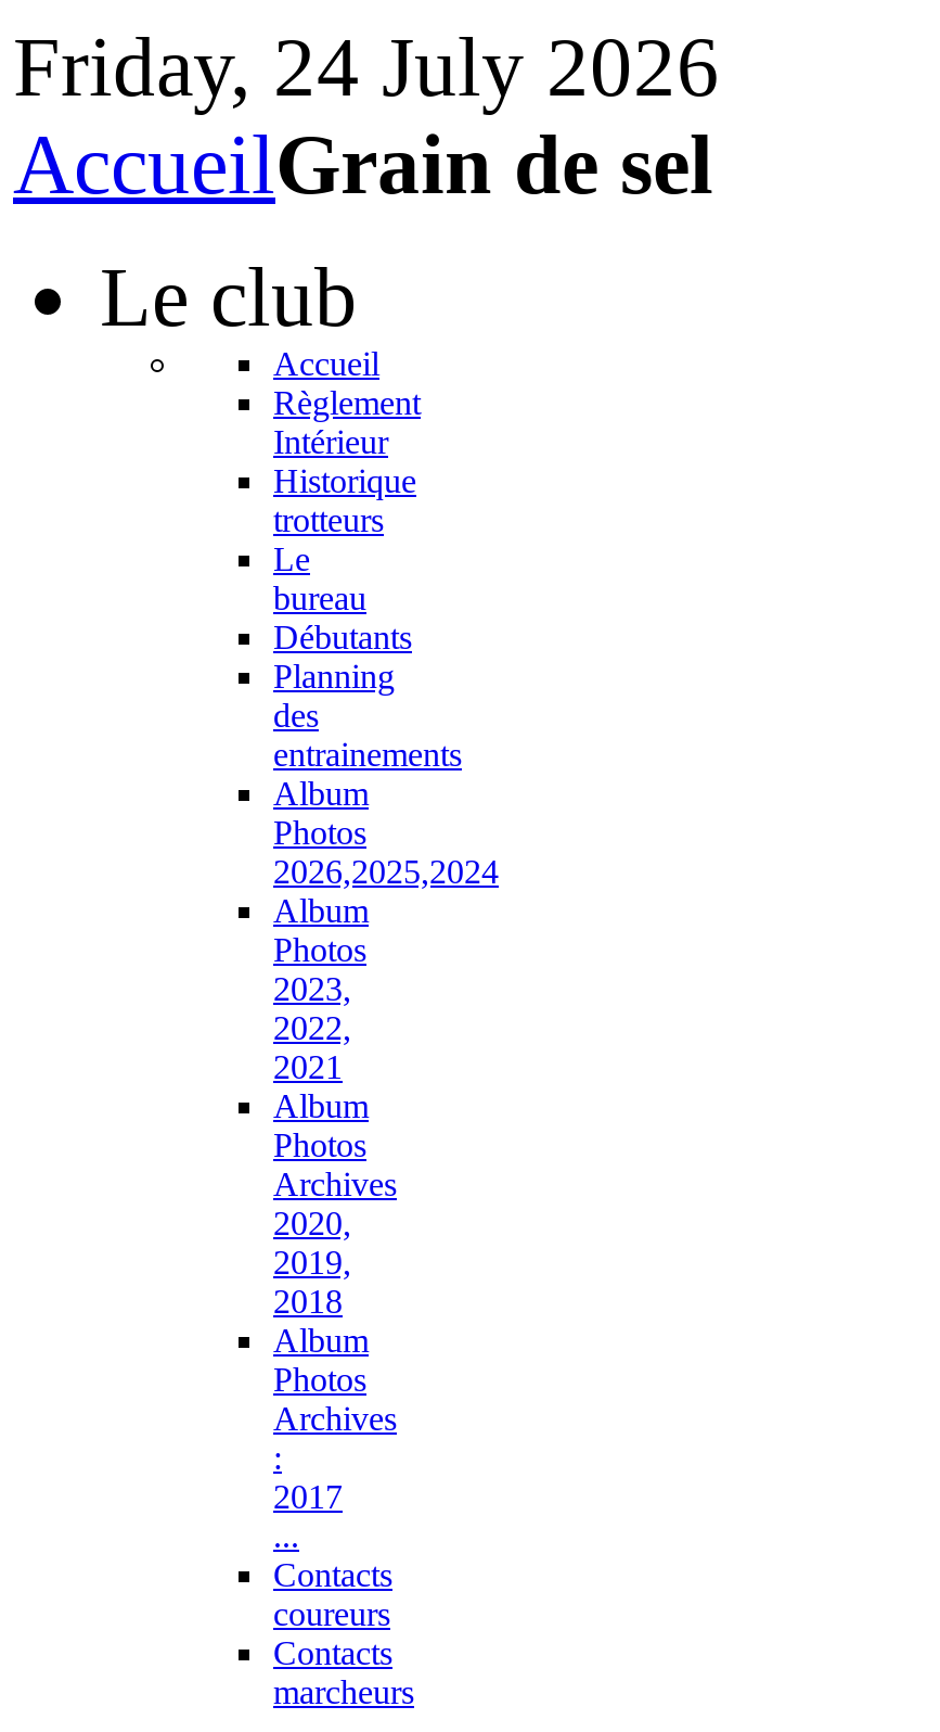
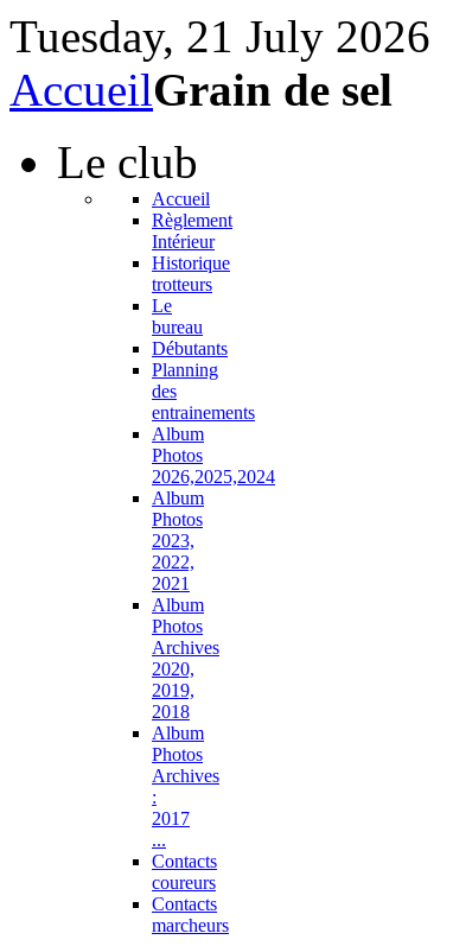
[13,20,720,113] Friday, 24 July 2026 -> [9,11,430,62] Tuesday, 21 July 2026

